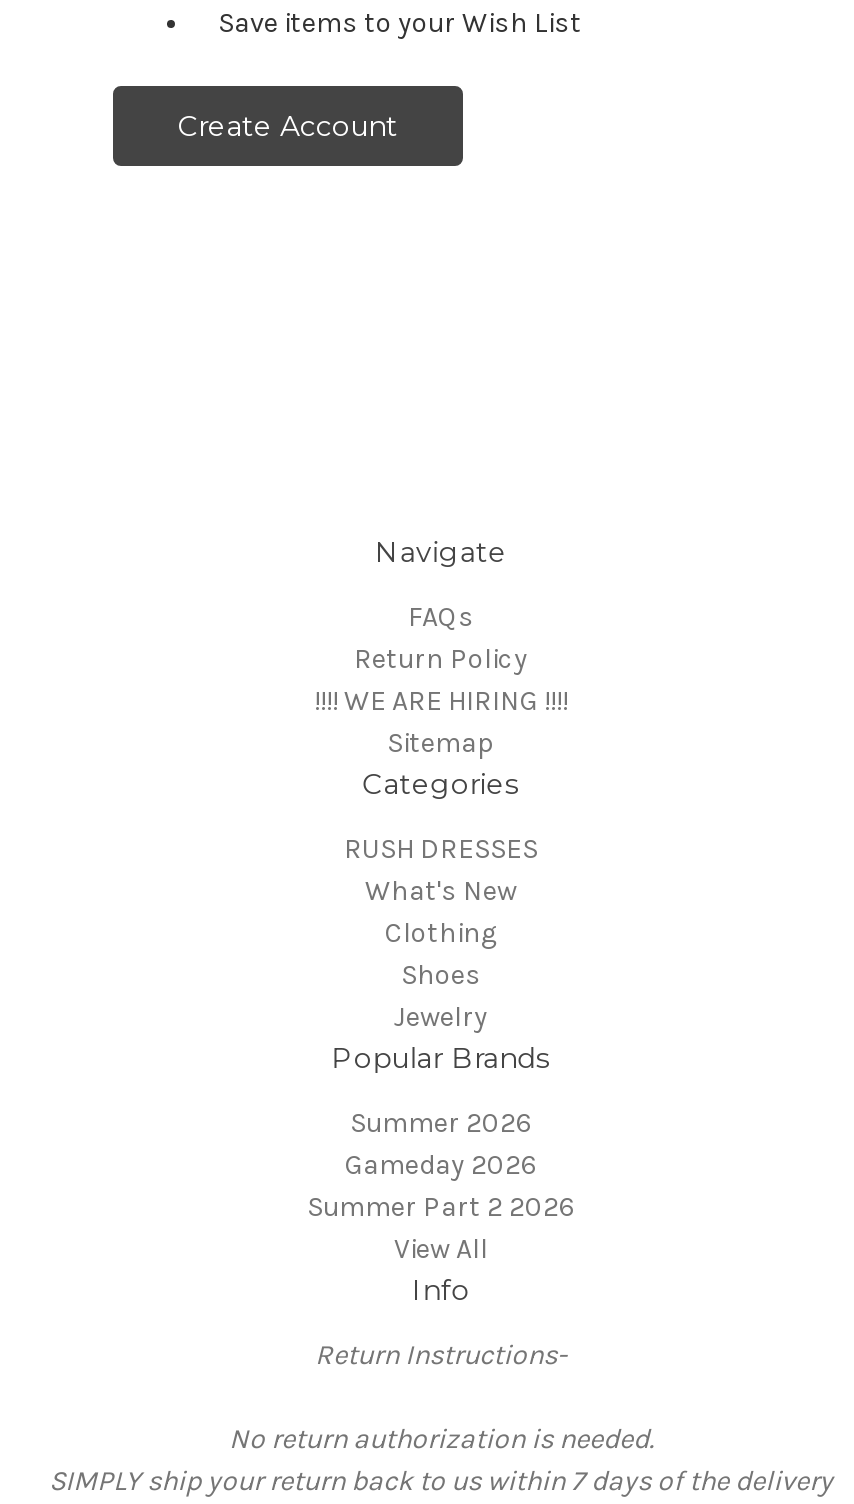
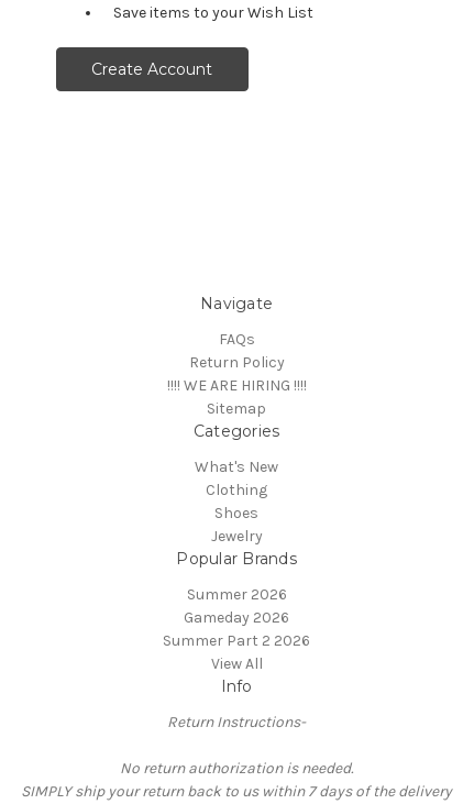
[344,832,538,866] RUSH DRESSES -> none

